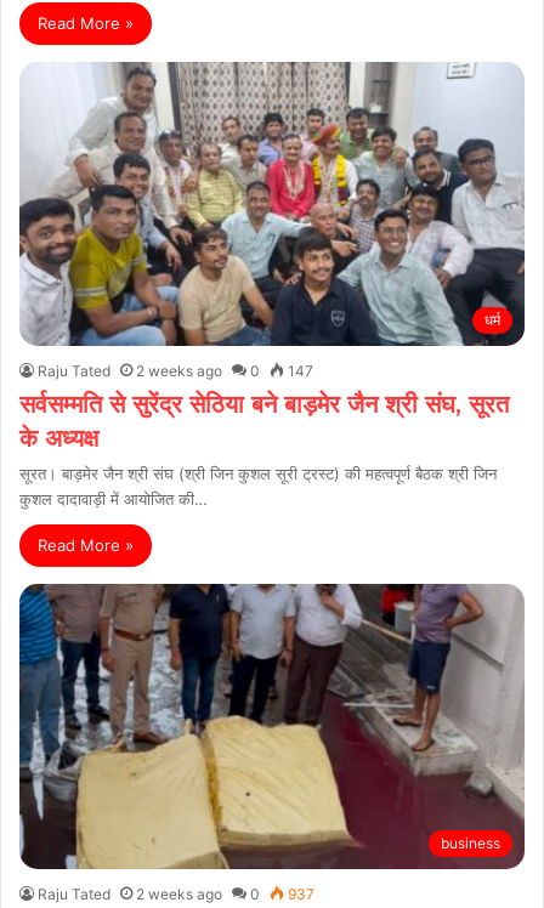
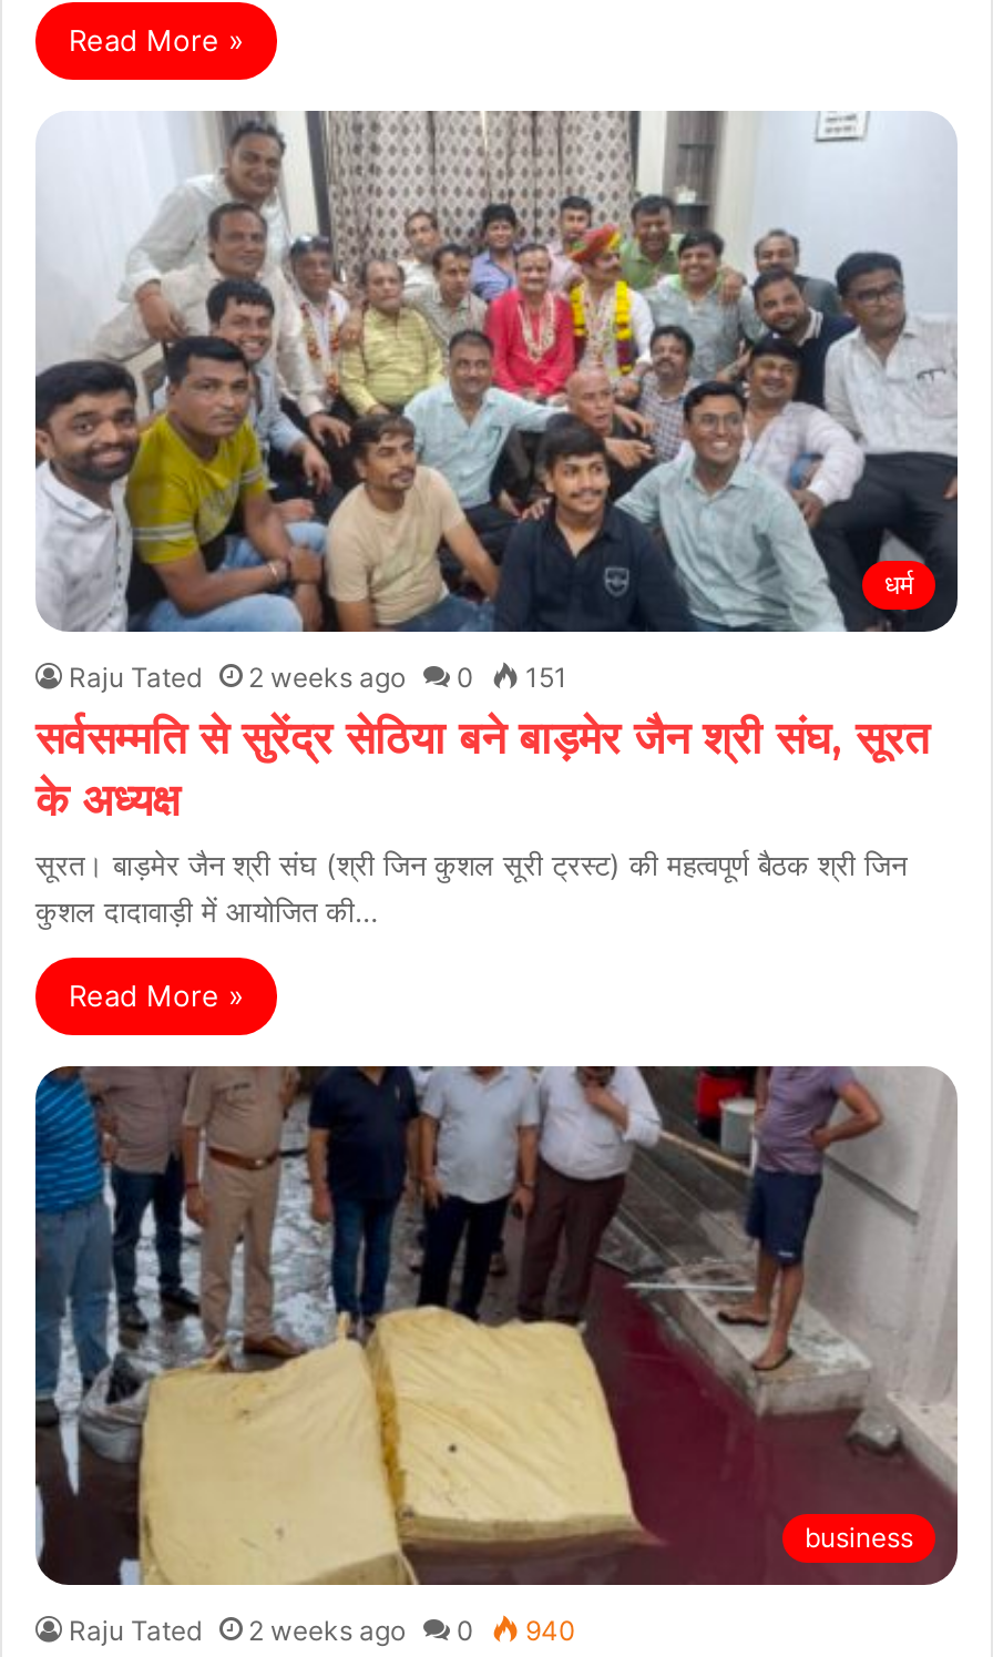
[38,362,313,380] Raju Tated 2 weeks ago 0 147 -> [69,660,567,693] Raju Tated 2 weeks ago 0 151
[38,885,314,903] Raju Tated 2 weeks ago 0 937 -> [69,1615,576,1648] Raju Tated 2 weeks ago 0 940

